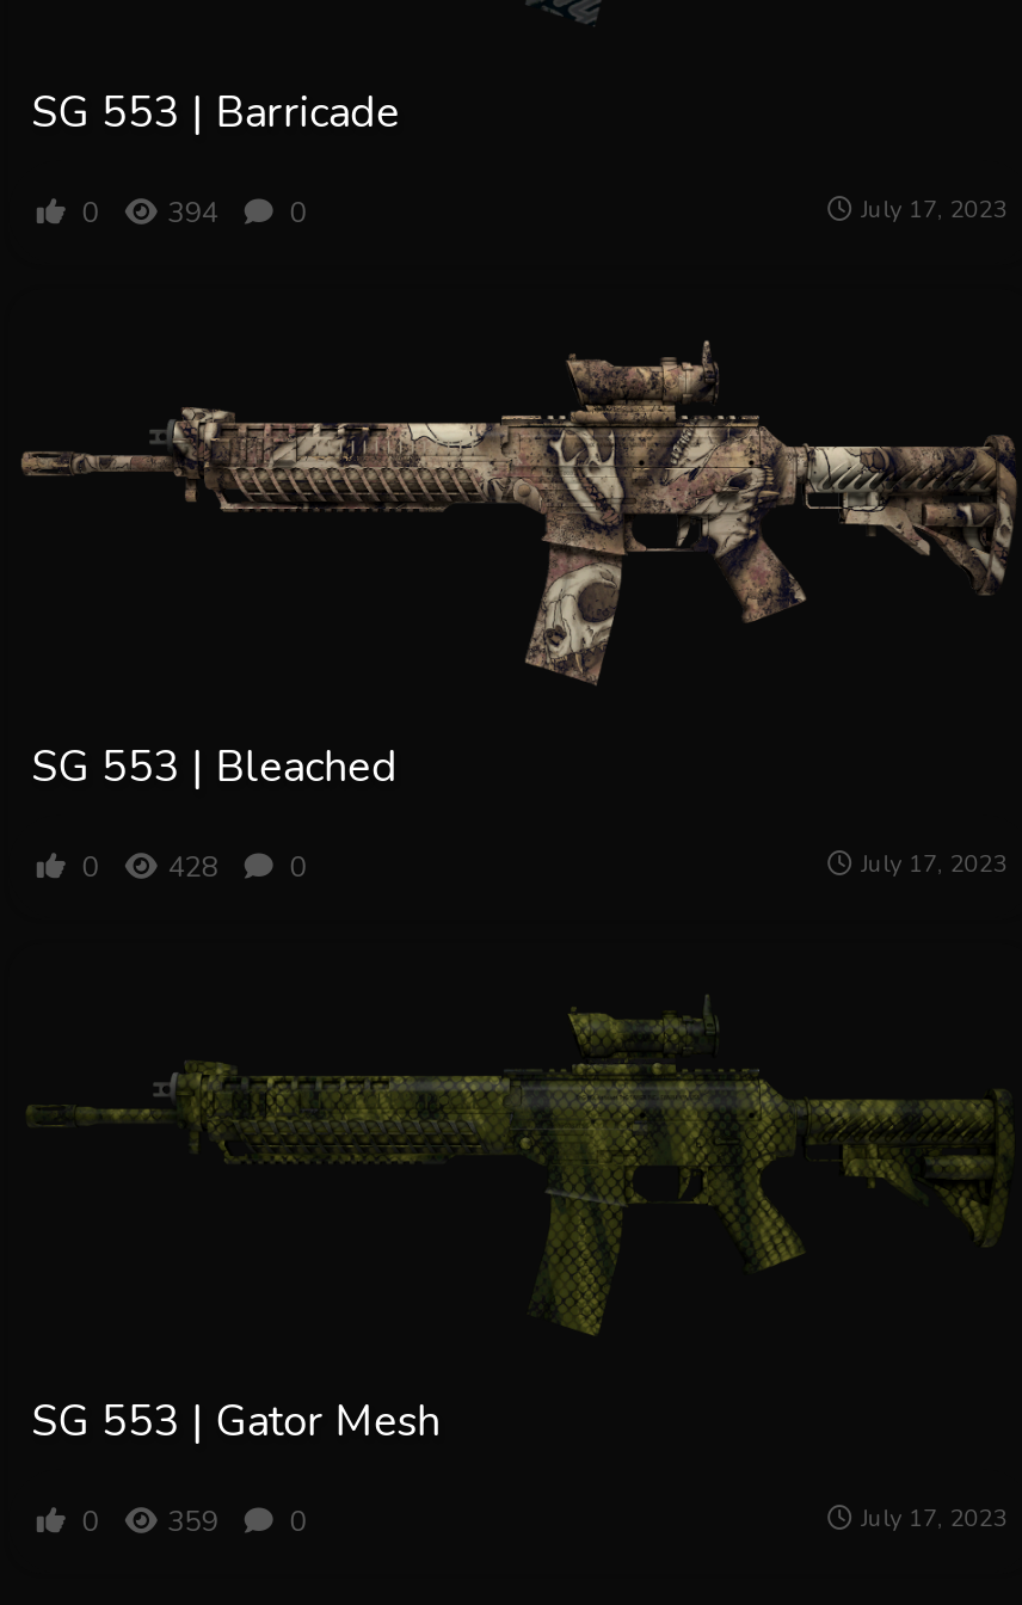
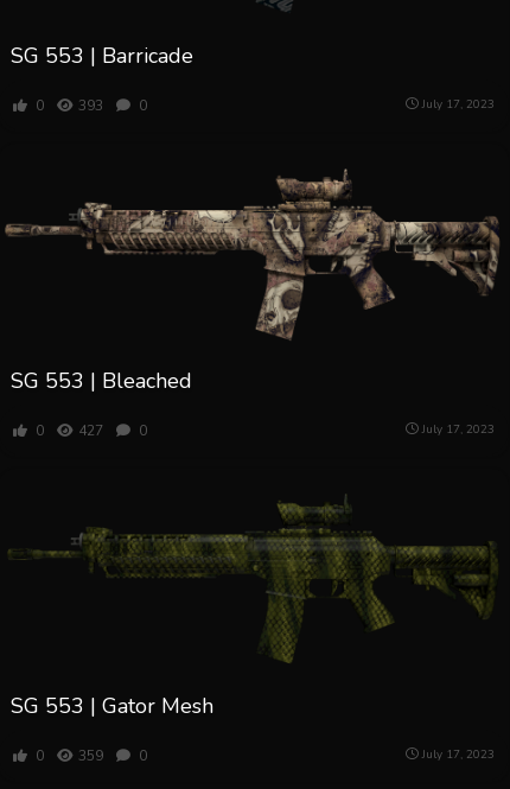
[75,193,307,231] 0 394 0 -> [32,96,147,115] 0 393 0
[75,848,307,886] 0 428 0 -> [32,421,147,440] 0 427 0

